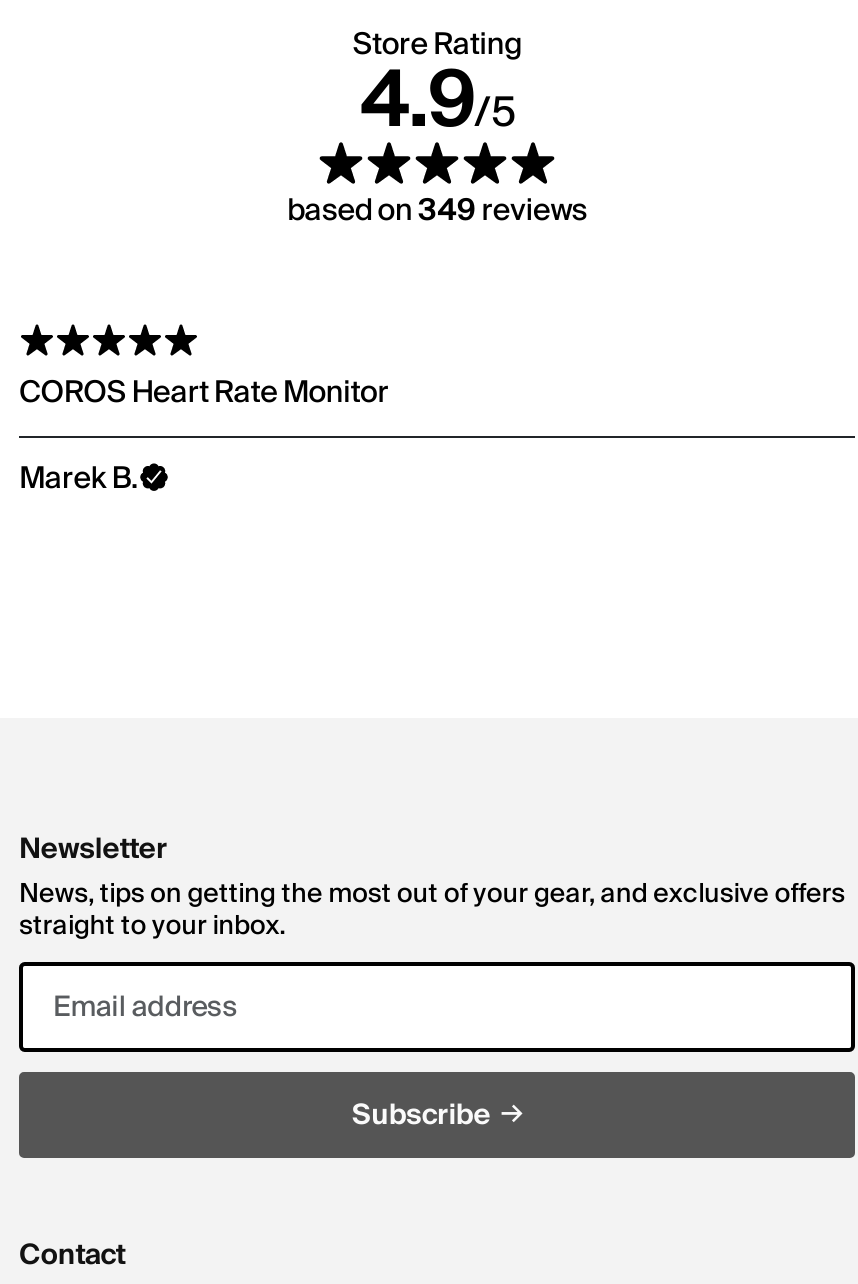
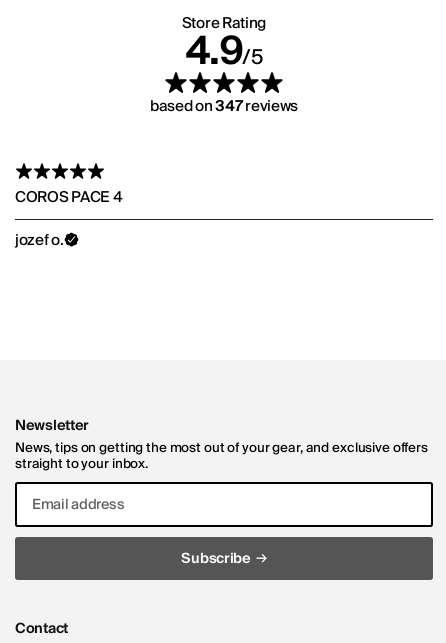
[287,184,587,236] based on349reviews -> [150,93,298,119] based on347reviews
[19,366,389,418] COROS Heart Rate Monitor -> [15,184,122,210] COROS PACE 4
[19,452,138,504] Marek B. -> [15,227,64,253] jozef o.

